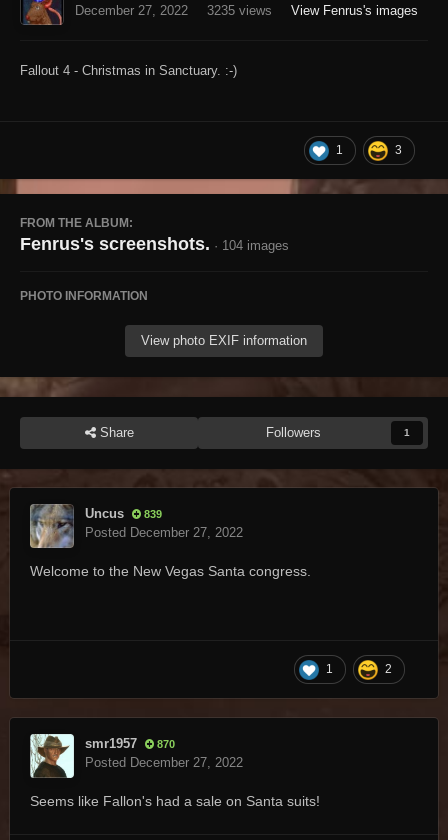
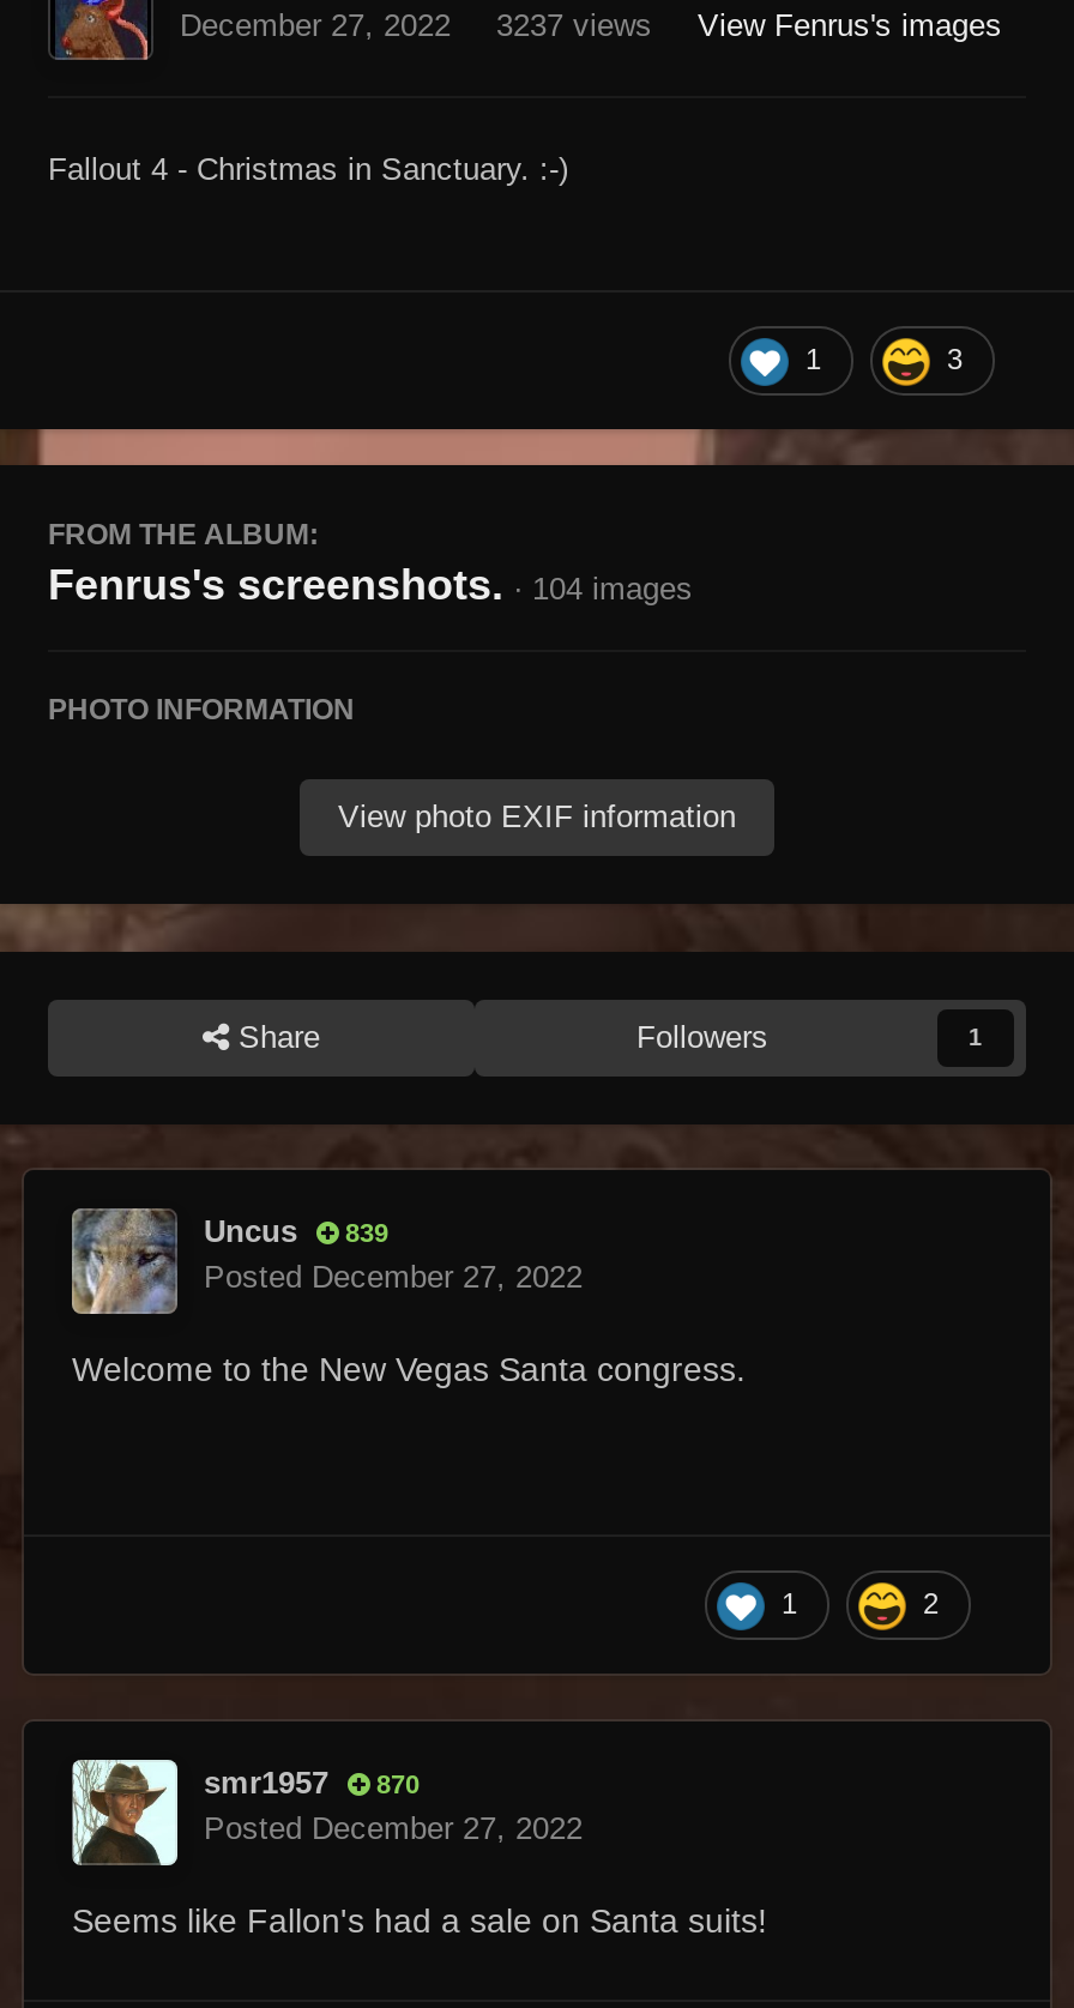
[75,3,418,18] December 27, 2022 3235 views View Fenrus's images -> [180,8,1002,44] December 27, 2022 3237 views View Fenrus's images

